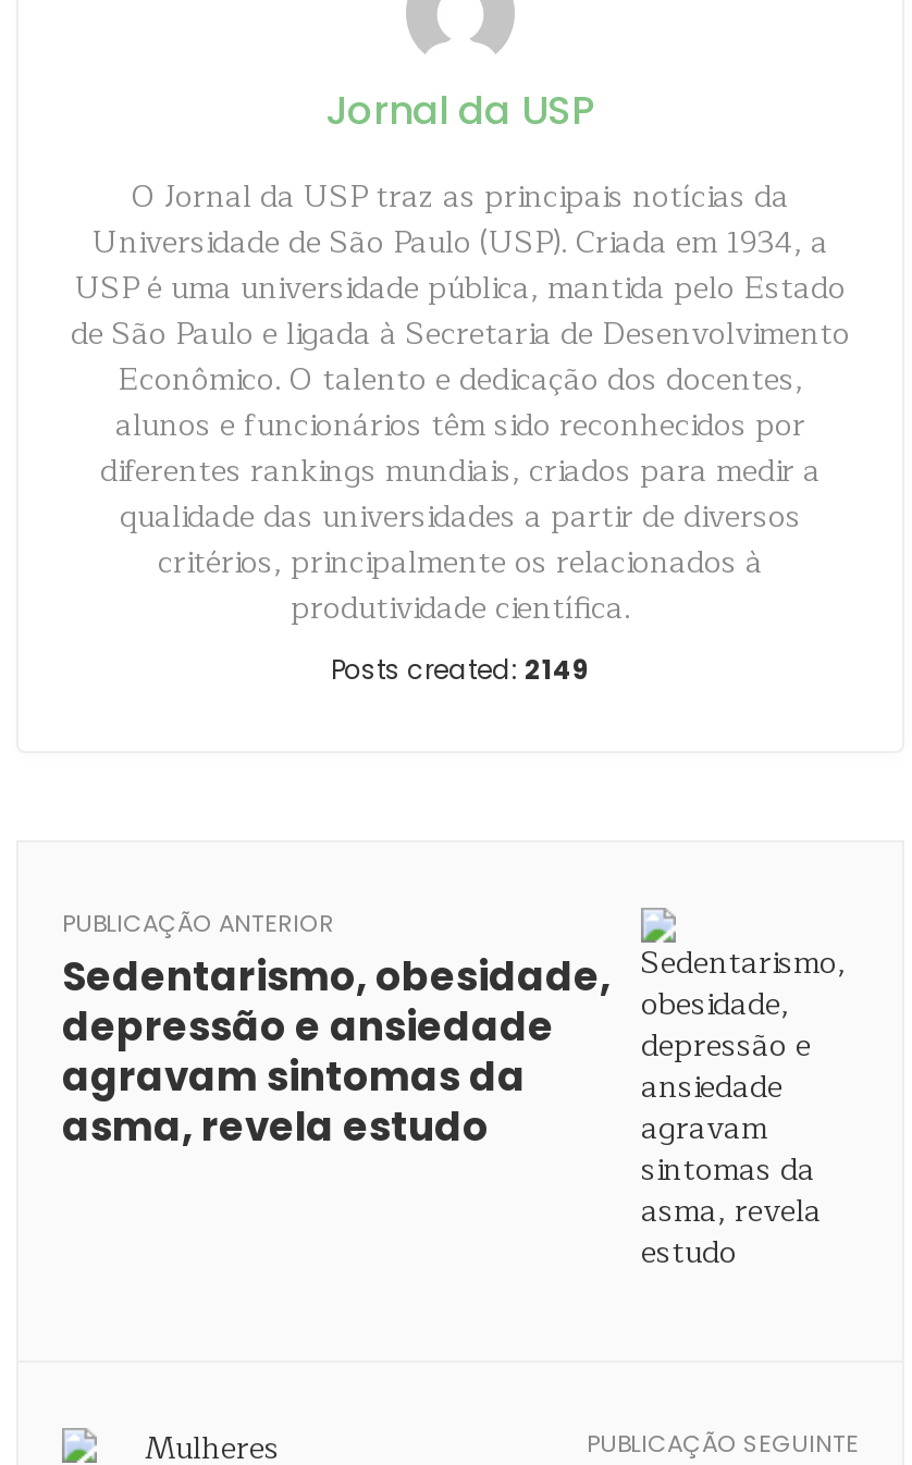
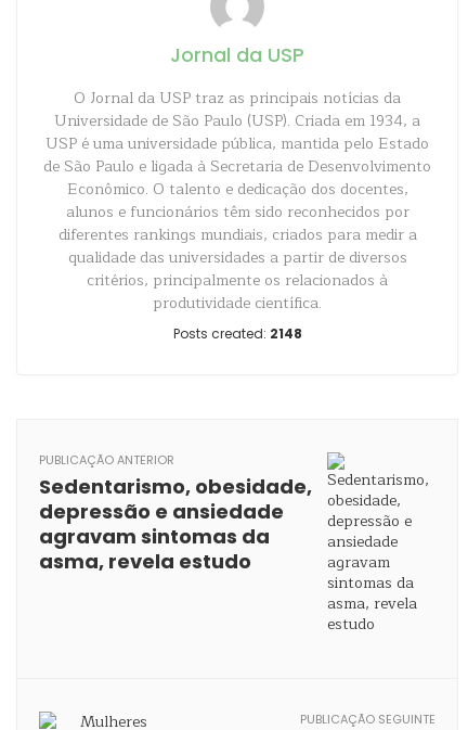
[331,651,590,688] Posts created: 2149 -> [173,324,302,343] Posts created: 2148

